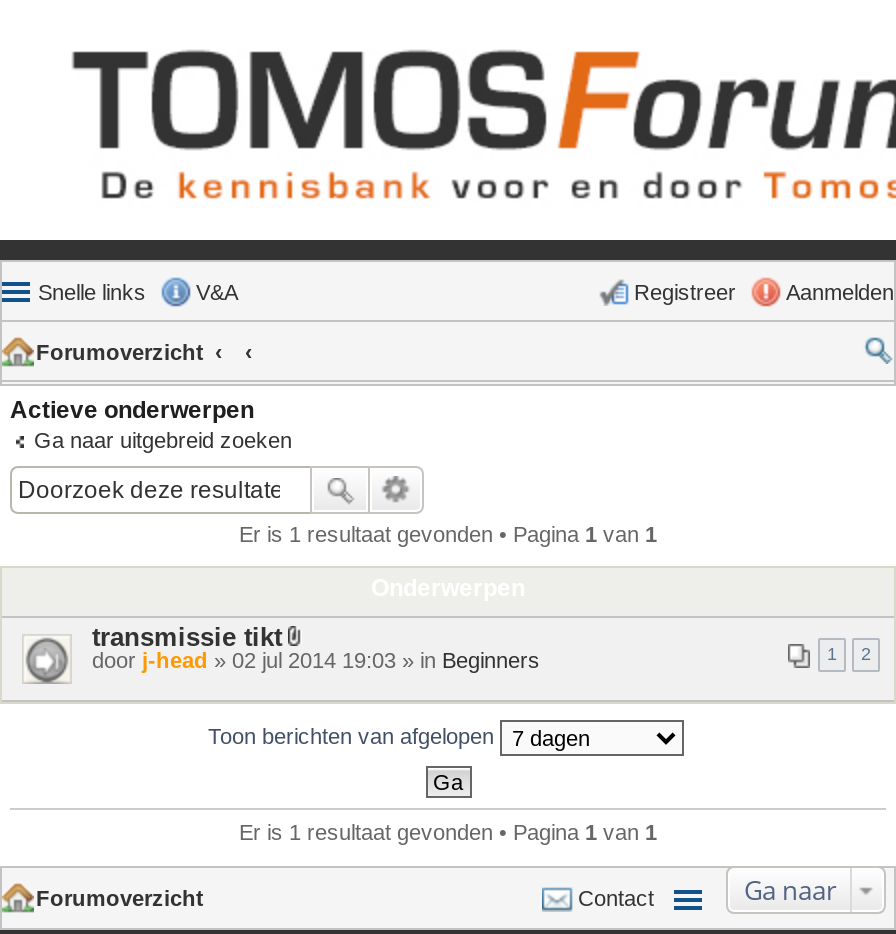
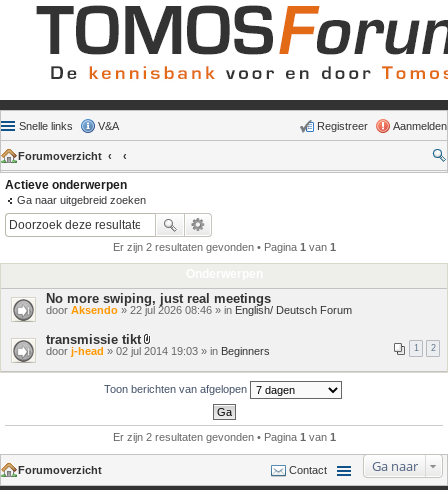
[239,522,657,546] Er is 1 resultaat gevonden • Pagina 1 van 1 -> [112,241,335,253] Er zijn 2 resultaten gevonden • Pagina 1 van 1
none -> [46,291,352,316] No more swiping, just real meetings | doorAksendo» 22 jul 2026 08:46 » in English/ Deutsch Forum
[239,820,657,844] Er is 1 resultaat gevonden • Pagina 1 van 1 -> [112,431,335,443] Er zijn 2 resultaten gevonden • Pagina 1 van 1

